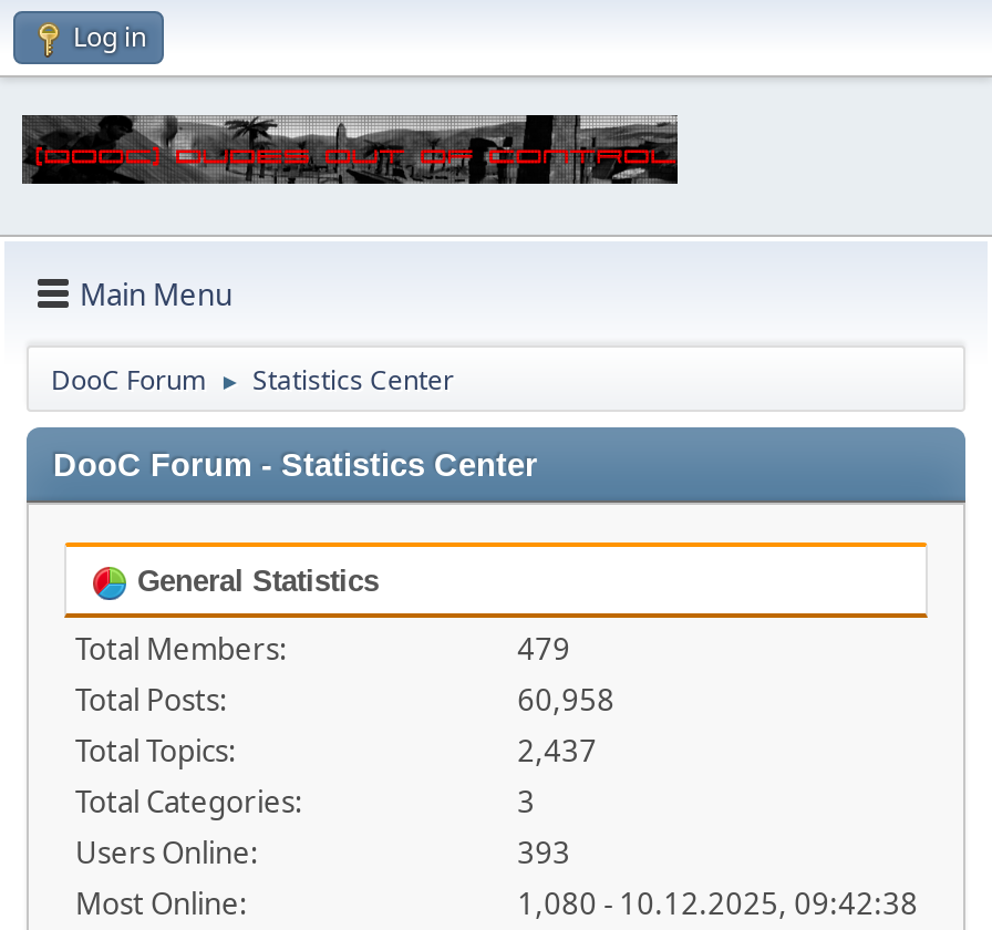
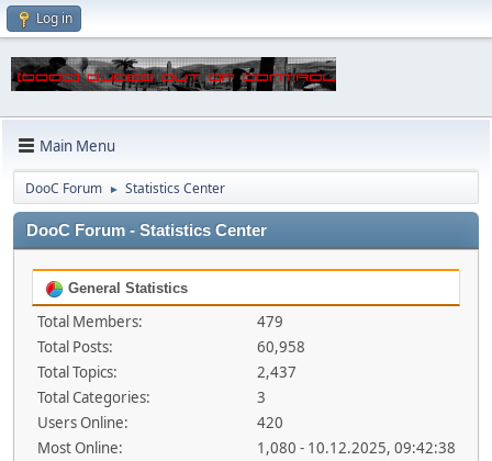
[517,833,570,873] 393 -> [257,413,283,433] 420

